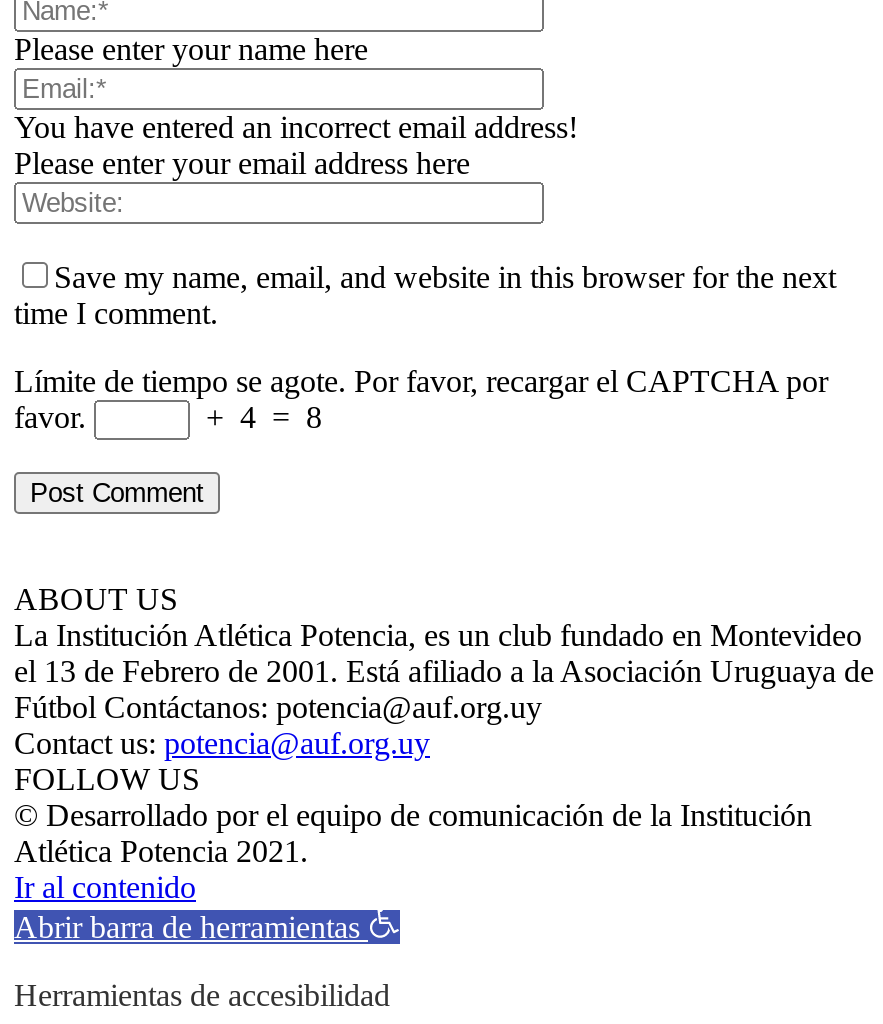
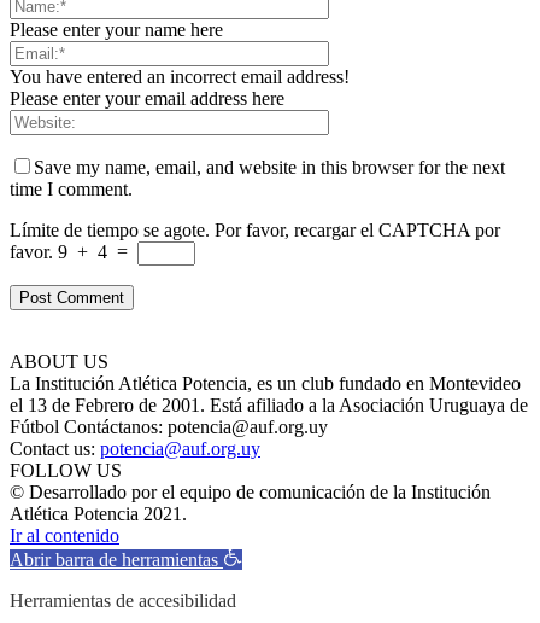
[14,400,322,434] favor. | + 4 = 8 -> [10,241,133,262] favor. 9 + 4 =

